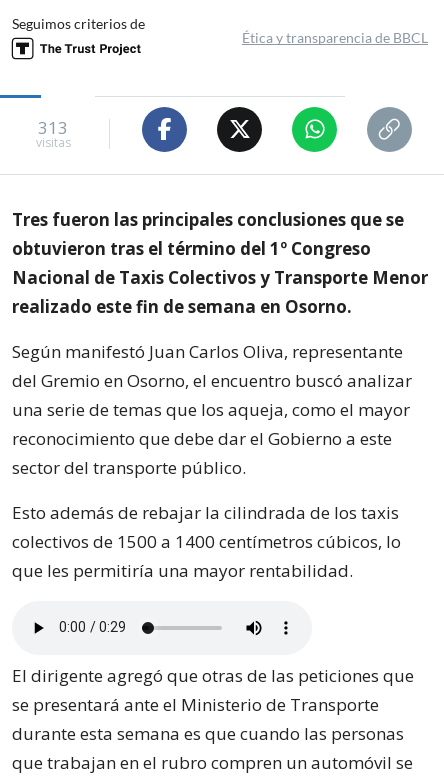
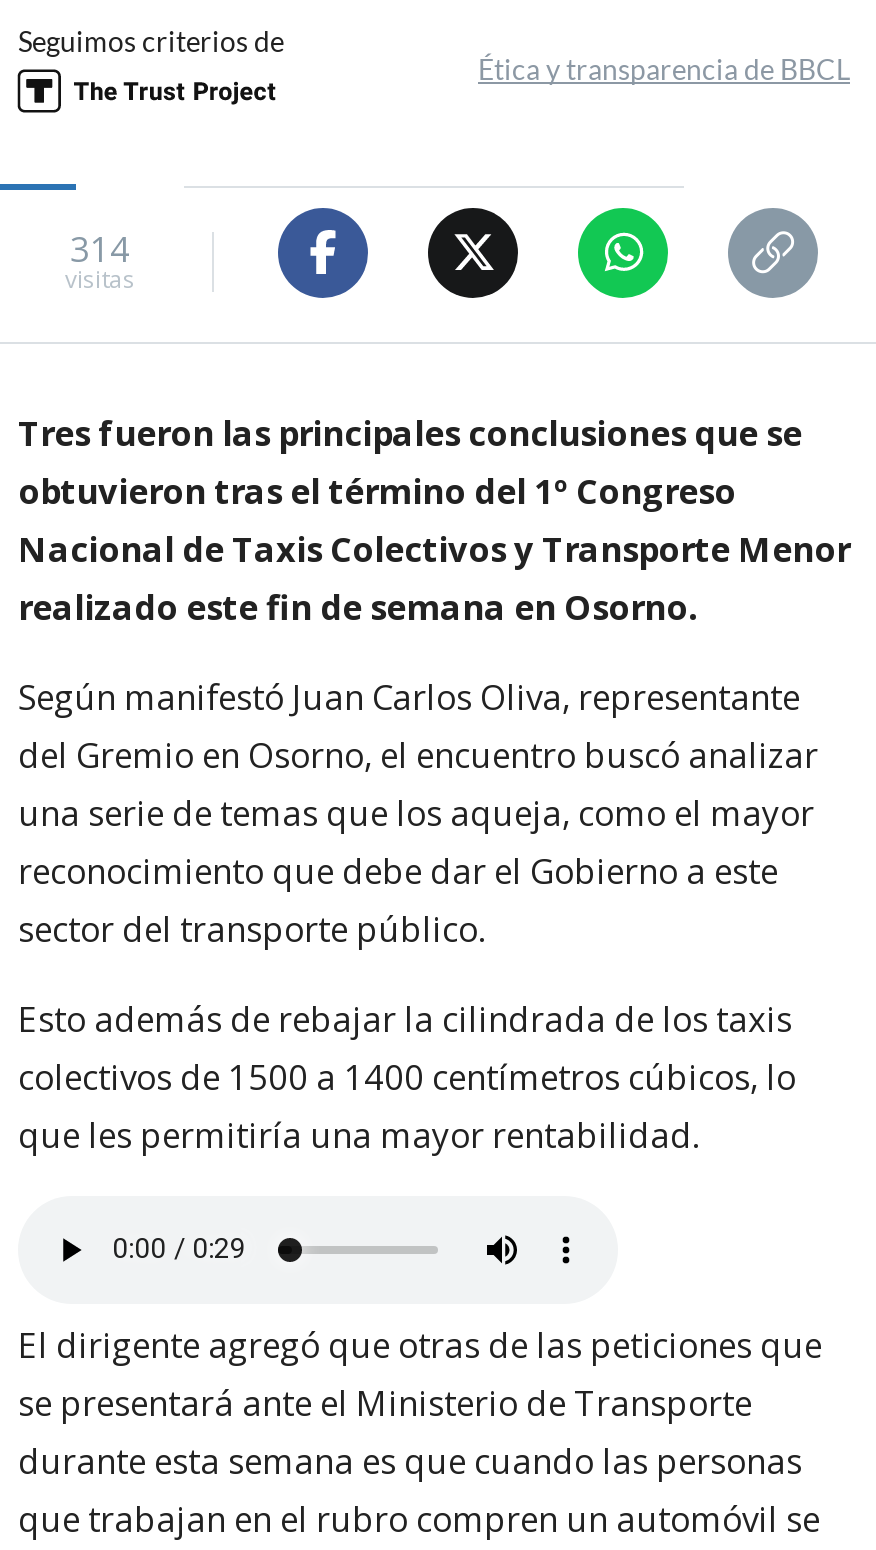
[38,116,68,139] 313 -> [70,227,130,273] 314

